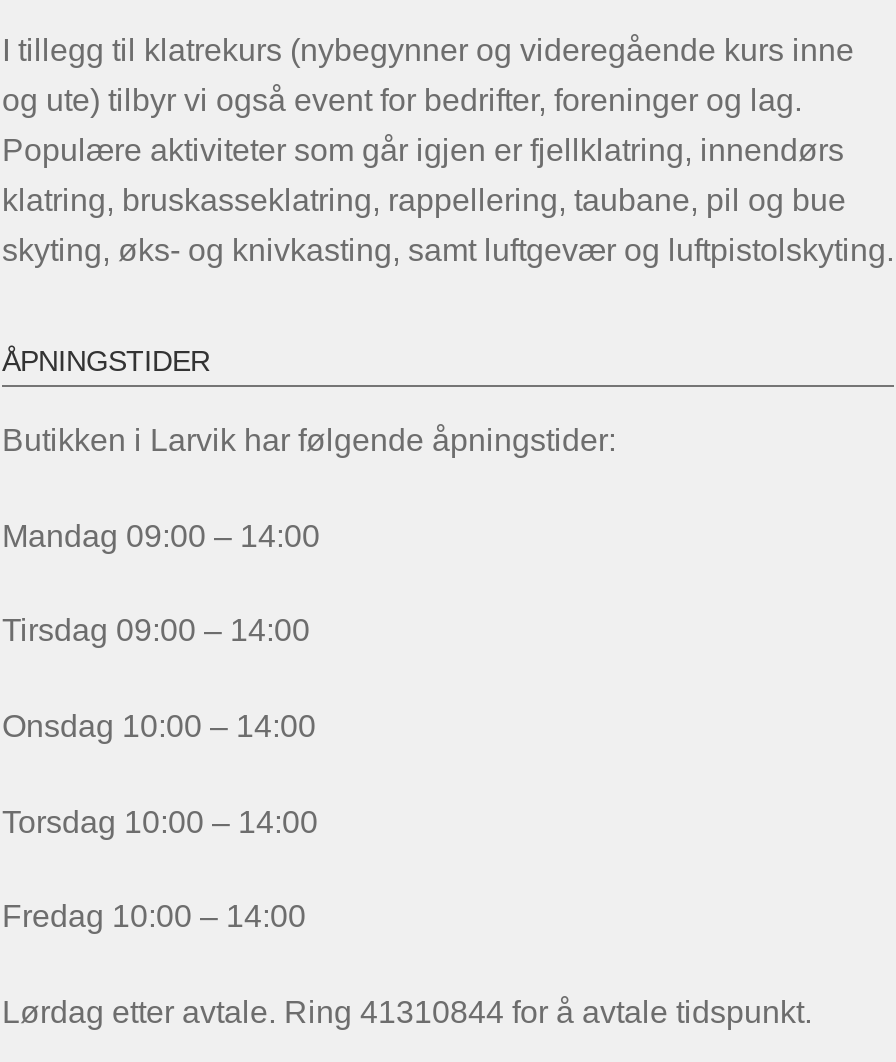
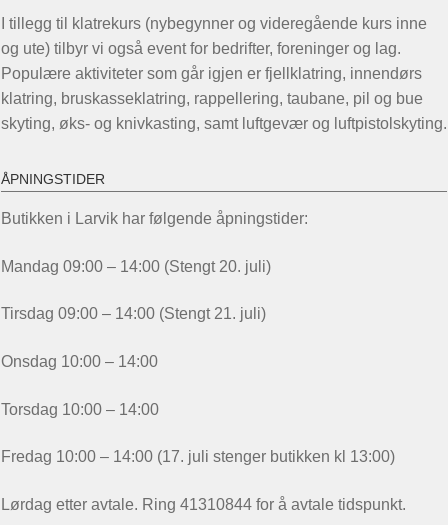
[2,518,320,552] Mandag 09:00 – 14:00 -> [1,258,271,275] Mandag 09:00 – 14:00 (Stengt 20. juli)
[2,614,310,648] Tirsdag 09:00 – 14:00 -> [1,305,266,322] Tirsdag 09:00 – 14:00 (Stengt 21. juli)
[2,900,306,934] Fredag 10:00 – 14:00 -> [1,448,395,465] Fredag 10:00 – 14:00 (17. juli stenger butikken kl 13:00)

